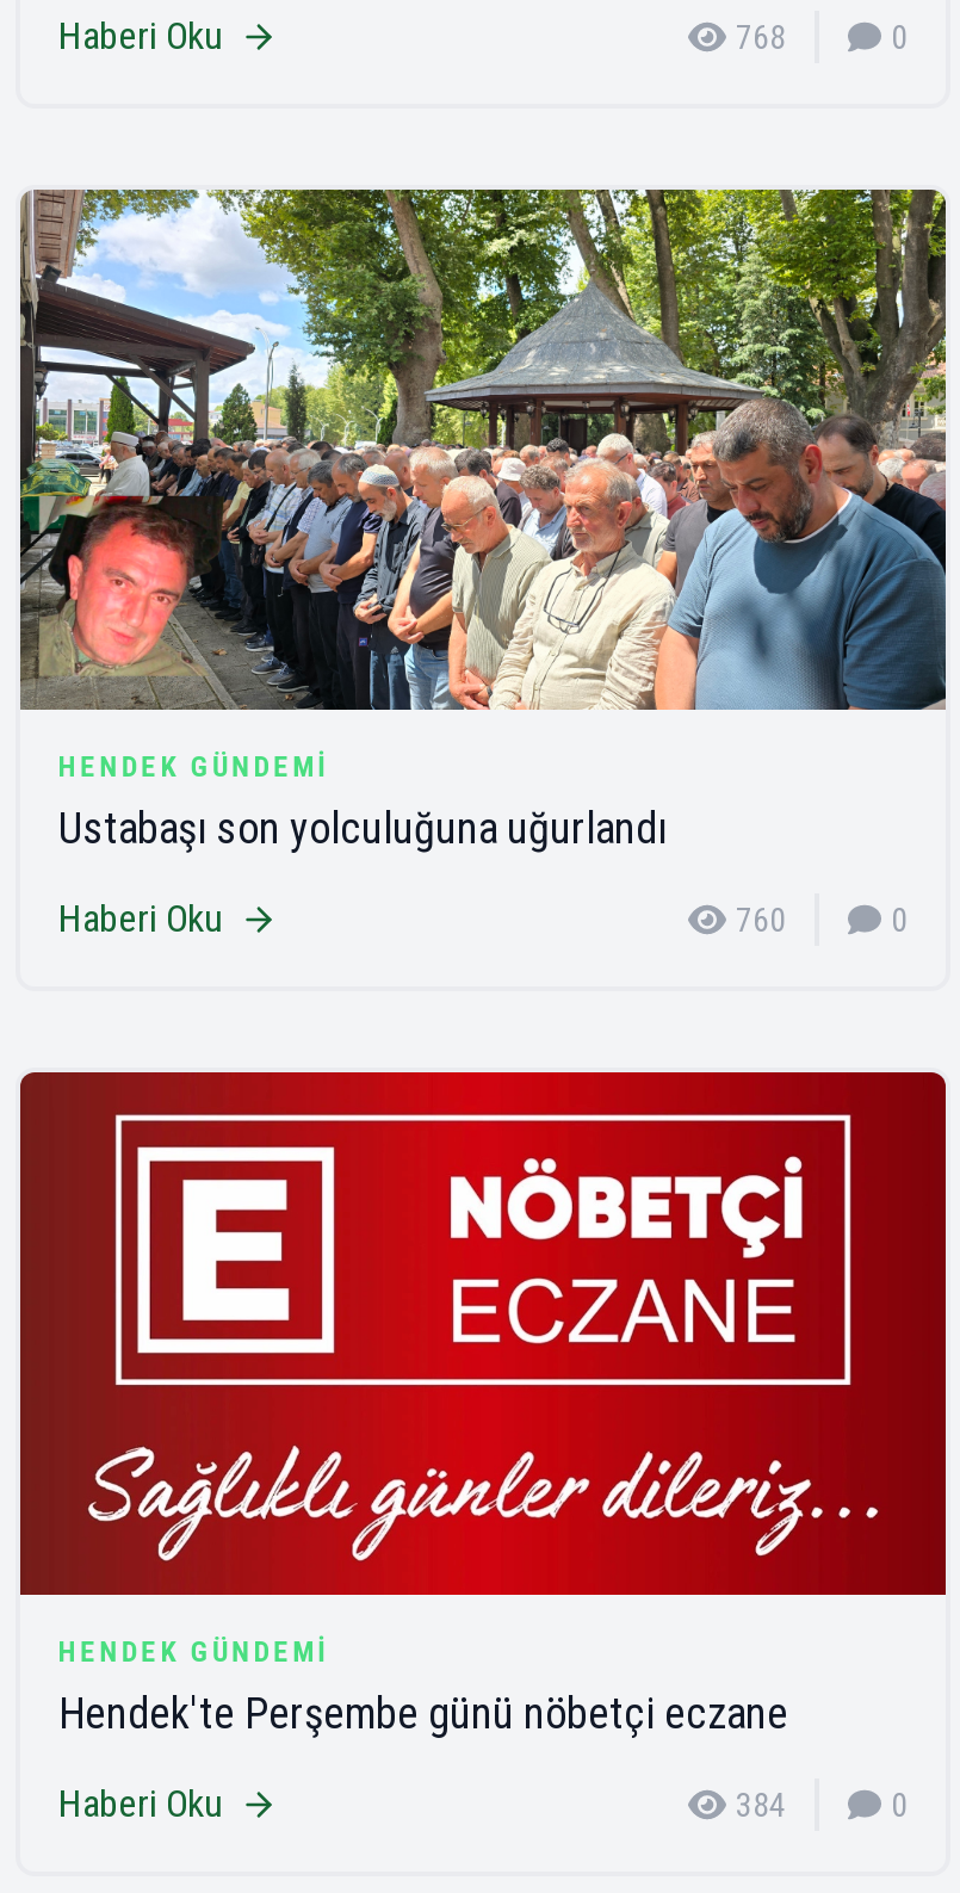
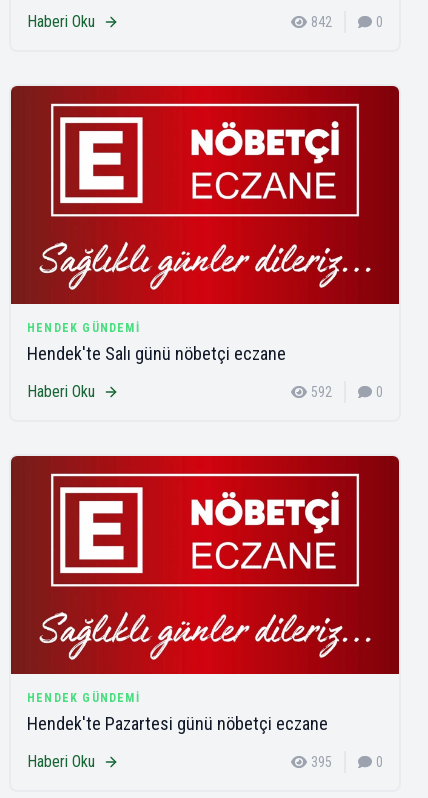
[736,18,786,56] 768 -> [311,13,332,29] 842
[20,186,948,854] [image] | Ustabaşı son yolculuğuna uğurlandı -> [10,85,400,364] [image] | Hendek'te Salı günü nöbetçi eczane
[736,902,786,940] 760 -> [311,384,332,400] 592
[58,1687,788,1737] Hendek'te Perşembe günü nöbetçi eczane -> [27,713,328,734] Hendek'te Pazartesi günü nöbetçi eczane
[736,1785,786,1823] 384 -> [311,754,332,770] 395

